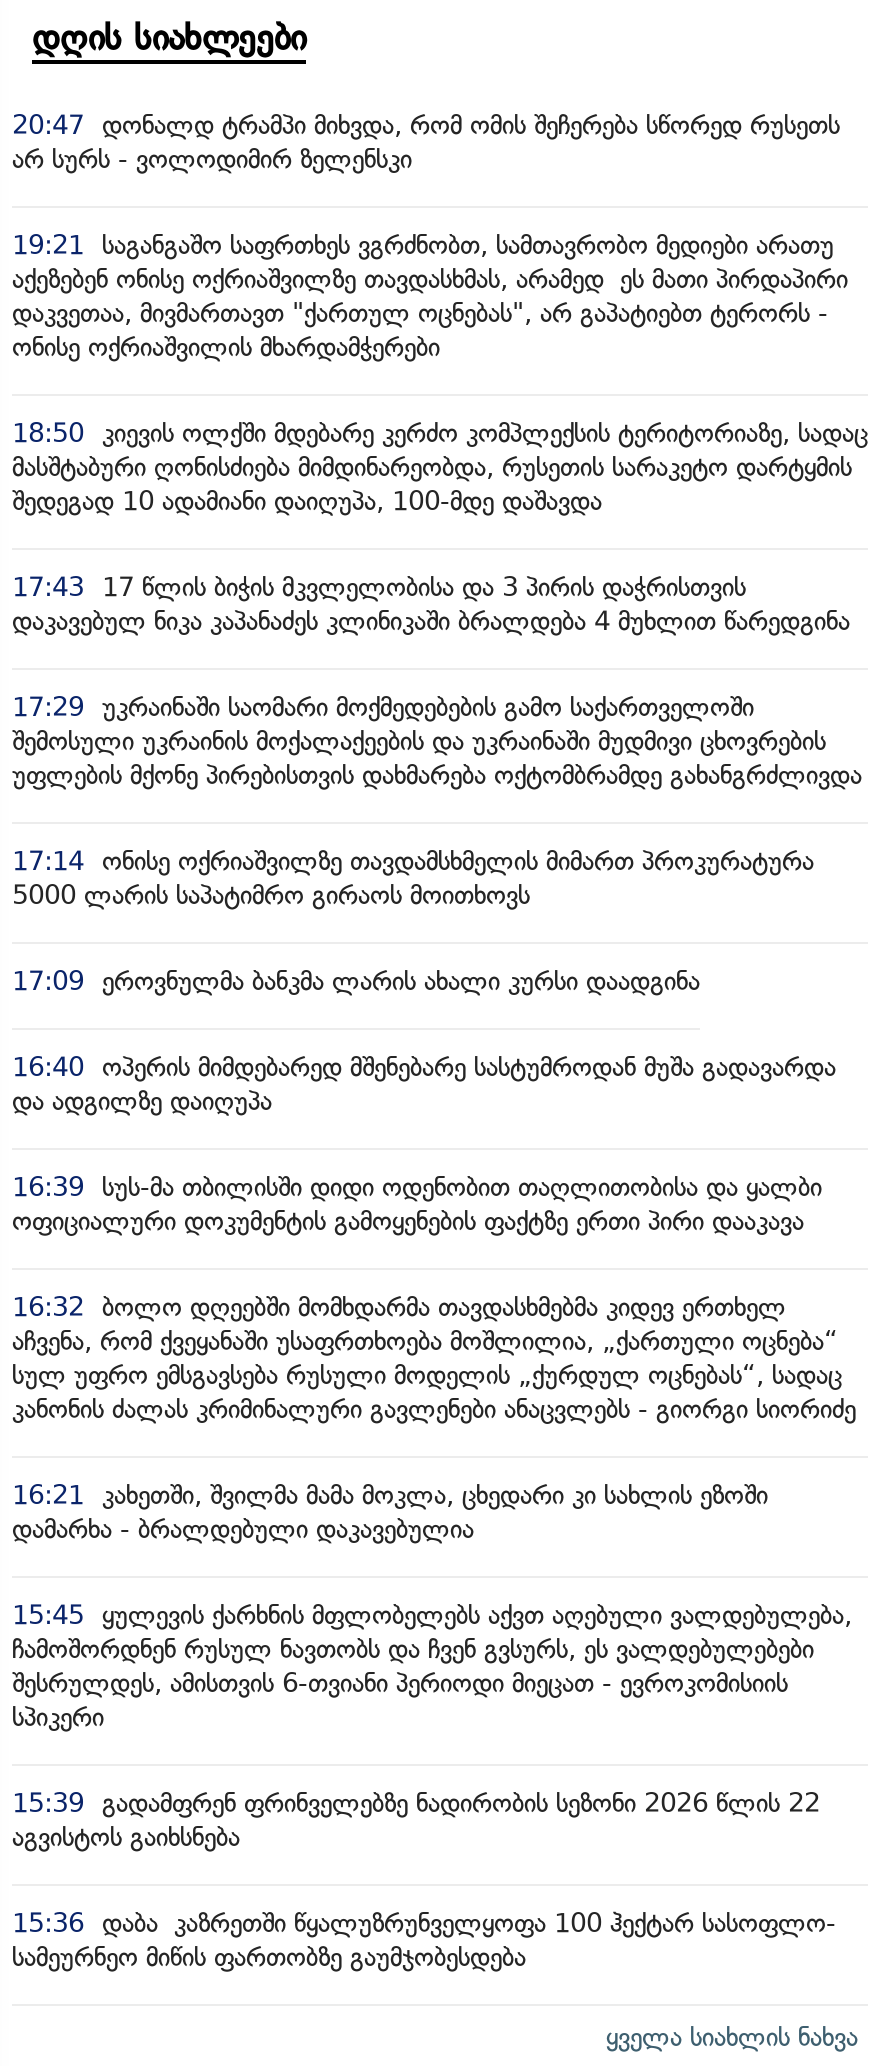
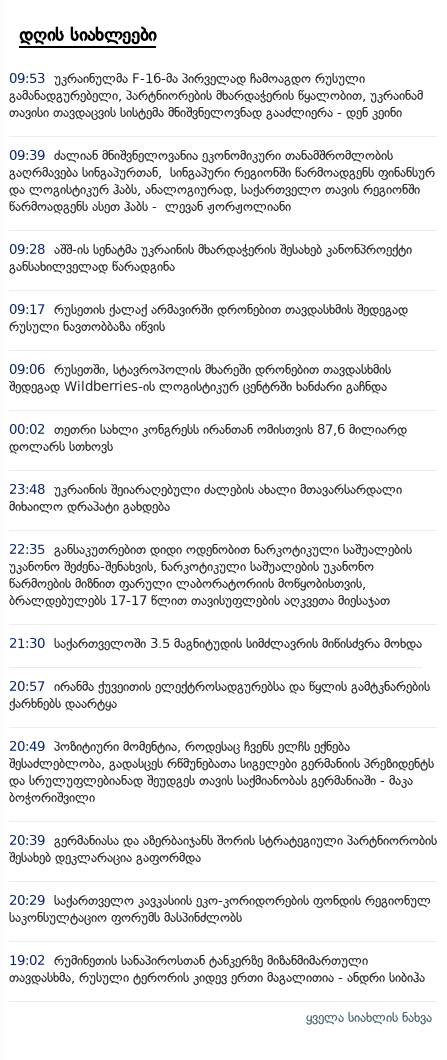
[12,110,840,174] 20:47 დონალდ ტრამპი მიხვდა, რომ ომის შეჩერება სწორედ რუსეთს | არ სურს - ვოლოდიმირ ზელენსკი -> [9,71,423,120] 09:53 უკრაინულმა F-16-მა პირველად ჩამოაგდო რუსული | გამანადგურებელი, პარტნიორების მხარდაჭერის წყალობით, უკრაინამ | თავისი თავდაცვის სისტემა მნიშვნელოვნად გააძლიერა - დენ კეინი
[12,230,848,362] 19:21 საგანგაშო საფრთხეს ვგრძნობთ, სამთავრობო მედიები არათუ | აქეზებენ ონისე ოქრიაშვილზე თავდასხმას, არამედ ეს მათი პირდაპირი | დაკვეთაა, მივმართავთ "ქართულ ოცნებას", არ გაპატიებთ ტერორს - | ონისე ოქრიაშვილის მხარდამჭერები -> [9,148,435,214] 09:39 ძალიან მნიშვნელოვანია ეკონომიკური თანამშრომლობის | გაღრმავება სინგაპურთან, სინგაპური რეგიონში წარმოადგენს ფინანსურ | და ლოგისტიკურ ჰაბს, ანალოგიურად, საქართველო თავის რეგიონში | წარმოადგენს ასეთ ჰაბს - ლევან ჟორჟოლიანი
[12,418,868,516] 18:50 კიევის ოლქში მდებარე კერძო კომპლექსის ტერიტორიაზე, სადაც | მასშტაბური ღონისძიება მიმდინარეობდა, რუსეთის სარაკეტო დარტყმის | შედეგად 10 ადამიანი დაიღუპა, 100-მდე დაშავდა -> [9,242,412,274] 09:28 აშშ-ის სენატმა უკრაინის მხარდაჭერის შესახებ კანონპროექტი | განსახილველად წარადგინა
[12,572,850,636] 17:43 17 წლის ბიჭის მკვლელობისა და 3 პირის დაჭრისთვის | დაკავებულ ნიკა კაპანაძეს კლინიკაში ბრალდება 4 მუხლით წარედგინა -> [9,302,408,334] 09:17 რუსეთის ქალაქ არმავირში დრონებით თავდასხმის შედეგად | რუსული ნავთობბაზა იწვის
[12,692,862,790] 17:29 უკრაინაში საომარი მოქმედებების გამო საქართველოში | შემოსული უკრაინის მოქალაქეების და უკრაინაში მუდმივი ცხოვრების | უფლების მქონე პირებისთვის დახმარება ოქტომბრამდე გახანგრძლივდა -> [9,362,391,394] 09:06 რუსეთში, სტავროპოლის მხარეში დრონებით თავდასხმის | შედეგად Wildberries-ის ლოგისტიკურ ცენტრში ხანძარი გაჩნდა
[12,846,814,910] 17:14 ონისე ოქრიაშვილზე თავდამსხმელის მიმართ პროკურატურა | 5000 ლარის საპატიმრო გირაოს მოითხოვს -> [9,422,407,454] 00:02 თეთრი სახლი კონგრესს ირანთან ომისთვის 87,6 მილიარდ | დოლარს სთხოვს
[12,966,700,996] 17:09 ეროვნულმა ბანკმა ლარის ახალი კურსი დაადგინა -> [9,482,402,514] 23:48 უკრაინის შეიარაღებული ძალების ახალი მთავარსარდალი | მიხაილო დრაპატი გახდება
[12,1052,836,1116] 16:40 ოპერის მიმდებარედ მშენებარე სასტუმროდან მუშა გადავარდა | და ადგილზე დაიღუპა -> [9,542,412,608] 22:35 განსაკუთრებით დიდი ოდენობით ნარკოტიკული საშუალების | უკანონო შეძენა-შენახვის, ნარკოტიკული საშუალების უკანონო | წარმოების მიზნით ფარული ლაბორატორიის მოწყობისთვის, | ბრალდებულებს 17-17 წლით თავისუფლების აღკვეთა მიესაჯათ
[12,1172,822,1236] 16:39 სუს-მა თბილისში დიდი ოდენობით თაღლითობისა და ყალბი | ოფიციალური დოკუმენტის გამოყენების ფაქტზე ერთი პირი დააკავა -> [9,636,422,651] 21:30 საქართველოში 3.5 მაგნიტუდის სიმძლავრის მიწისძვრა მოხდა
[12,1292,856,1424] 16:32 ბოლო დღეებში მომხდარმა თავდასხმებმა კიდევ ერთხელ | აჩვენა, რომ ქვეყანაში უსაფრთხოება მოშლილია, „ქართული ოცნება“ | სულ უფრო ემსგავსება რუსული მოდელის „ქურდულ ოცნებას“, სადაც | კანონის ძალას კრიმინალური გავლენები ანაცვლებს - გიორგი სიორიძე -> [9,679,430,711] 20:57 ირანმა ქუვეითის ელექტროსადგურებსა და წყლის გამტკნარების | ქარხნებს დაარტყა
[12,1480,768,1544] 16:21 კახეთში, შვილმა მამა მოკლა, ცხედარი კი სახლის ეზოში | დამარხა - ბრალდებული დაკავებულია -> [9,739,434,805] 20:49 პოზიტიური მომენტია, როდესაც ჩვენს ელჩს ექნება | შესაძლებლობა, გადასცეს რწმუნებათა სიგელები გერმანიის პრეზიდენტს | და სრულუფლებიანად შეუდგეს თავის საქმიანობას გერმანიაში - მაკა | ბოჭორიშვილი
[12,1600,852,1732] 15:45 ყულევის ქარხნის მფლობელებს აქვთ აღებული ვალდებულება, | ჩამოშორდნენ რუსულ ნავთობს და ჩვენ გვსურს, ეს ვალდებულებები | შესრულდეს, ამისთვის 6-თვიანი პერიოდი მიეცათ - ევროკომისიის | სპიკერი -> [9,833,437,865] 20:39 გერმანიასა და აზერბაიჯანს შორის სტრატეგიული პარტნიორობის | შესახებ დეკლარაცია გაფორმდა
[12,1788,820,1852] 15:39 გადამფრენ ფრინველებზე ნადირობის სეზონი 2026 წლის 22 | აგვისტოს გაიხსნება -> [9,893,431,925] 20:29 საქართველო კავკასიის ეკო-კორიდორების ფონდის რეგიონულ | საკონსულტაციო ფორუმს მასპინძლობს
[12,1908,836,1972] 15:36 დაბა კაზრეთში წყალუზრუნველყოფა 100 ჰექტარ სასოფლო- | სამეურნეო მიწის ფართობზე გაუმჯობესდება -> [9,953,425,985] 19:02 რუმინეთის სანაპიროსთან ტანკერზე მიზანმიმართული | თავდასხმა, რუსული ტერორის კიდევ ერთი მაგალითია - ანდრი სიბიჰა

